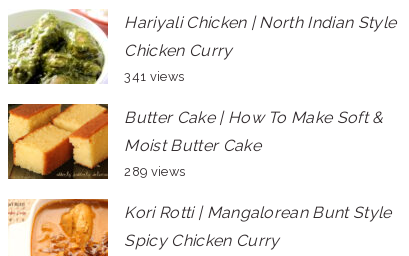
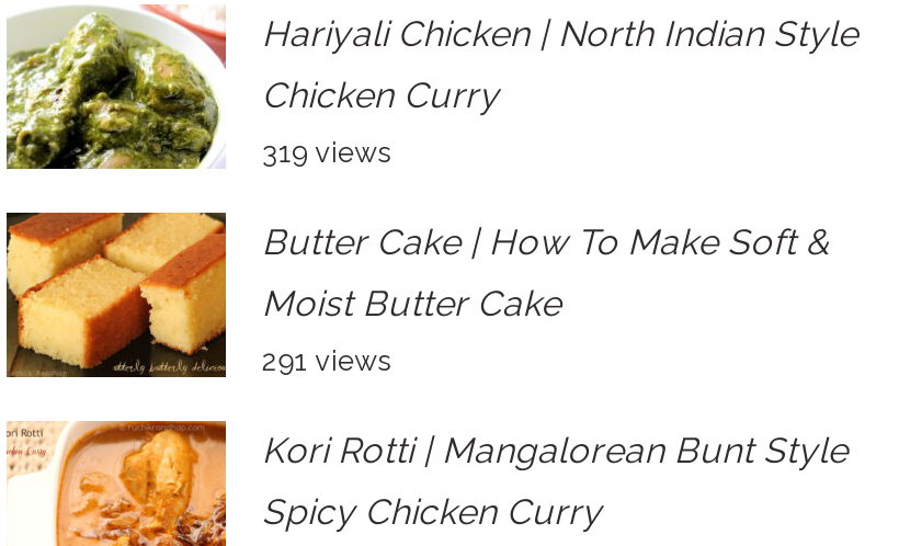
[124,69,184,84] 341 views -> [262,137,391,170] 319 views
[124,164,185,179] 289 views -> [262,345,391,378] 291 views

